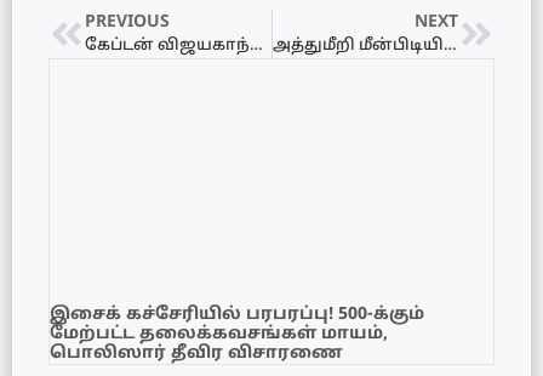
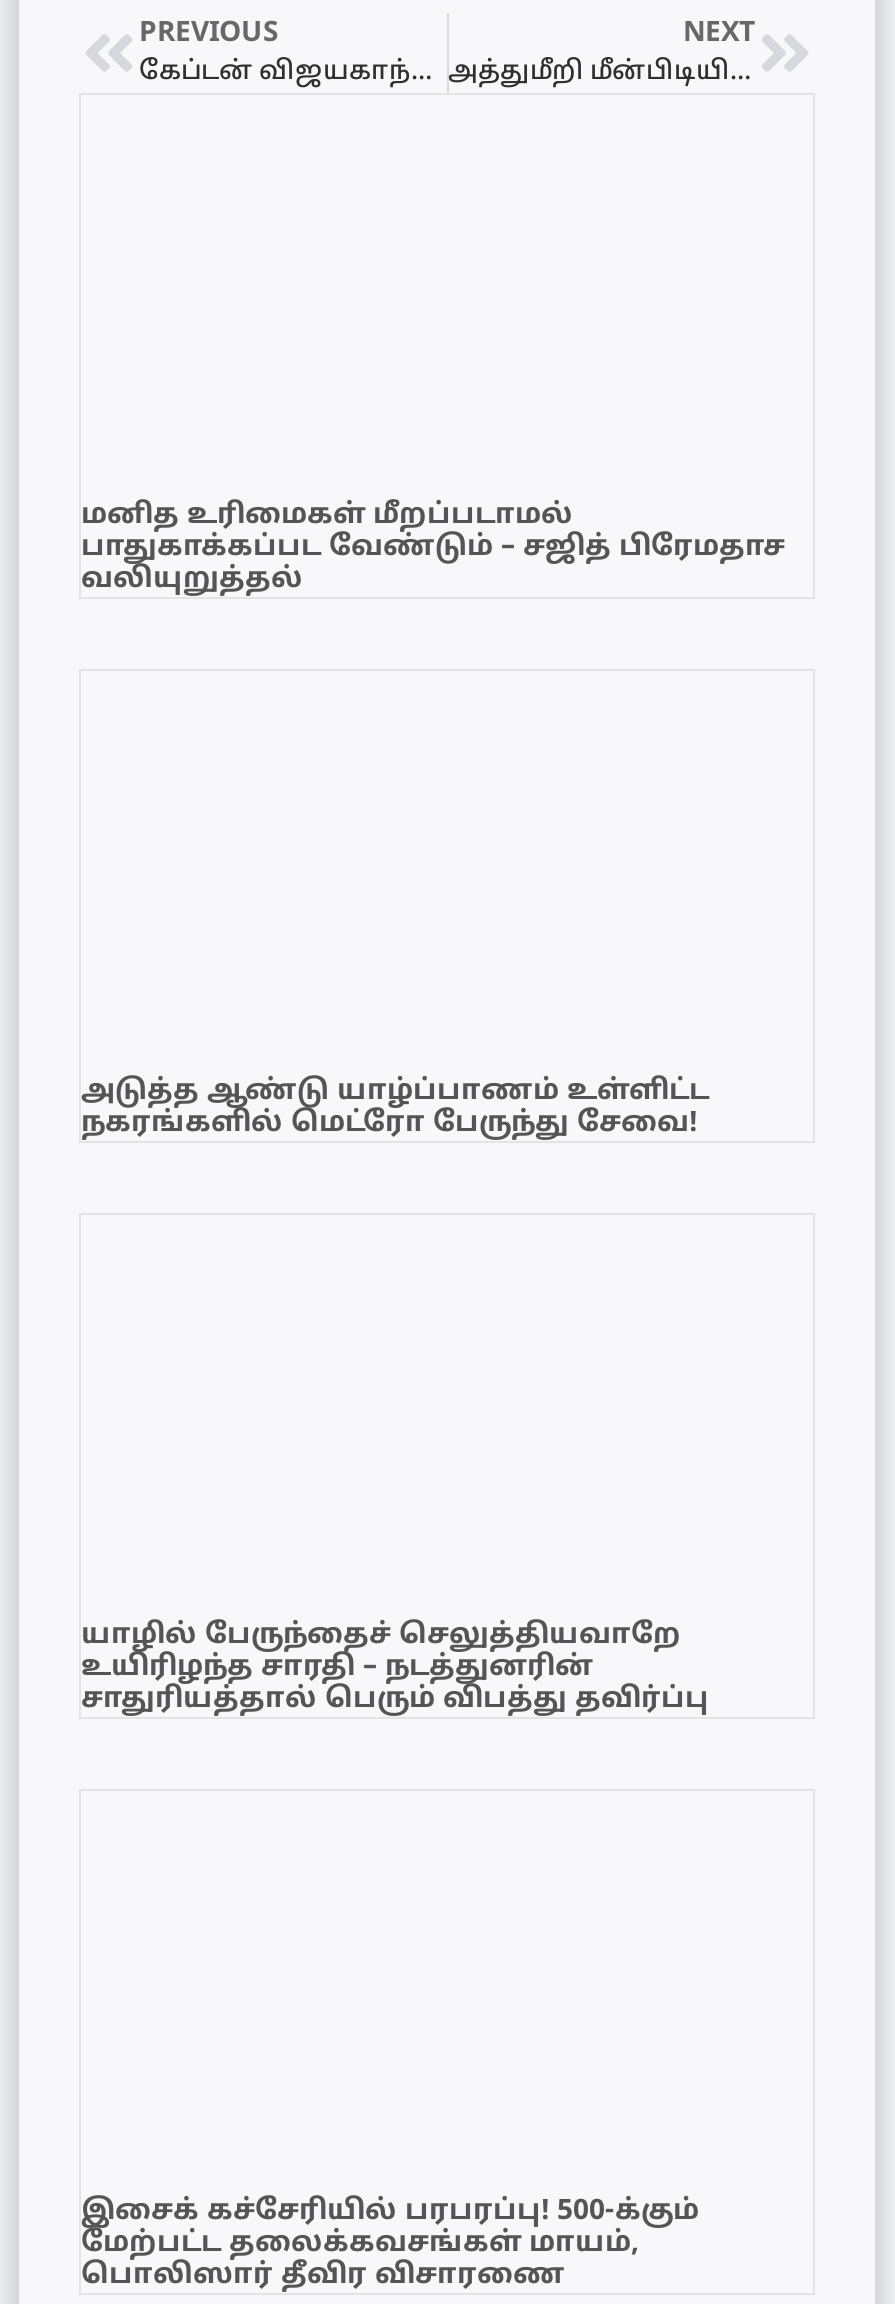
none -> [81,498,785,596] மனித உரிமைகள் மீறப்படாமல் | பாதுகாக்கப்பட வேண்டும் – சஜித் பிரேமதாச | வலியுறுத்தல்
none -> [81,1074,709,1140] அடுத்த ஆண்டு யாழ்ப்பாணம் உள்ளிட்ட | நகரங்களில் மெட்ரோ பேருந்து சேவை!
none -> [81,1618,709,1716] யாழில் பேருந்தைச் செலுத்தியவாறே | உயிரிழந்த சாரதி – நடத்துனரின் | சாதுரியத்தால் பெரும் விபத்து தவிர்ப்பு

